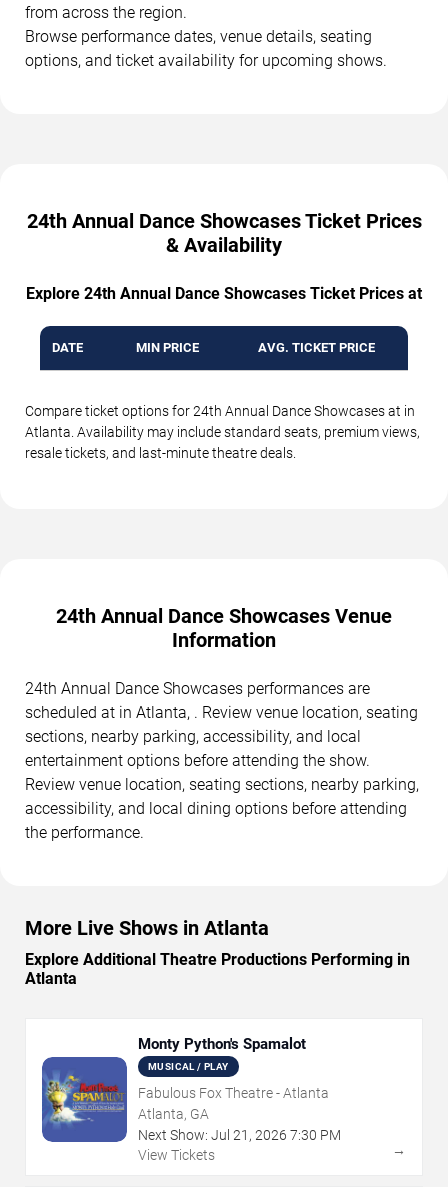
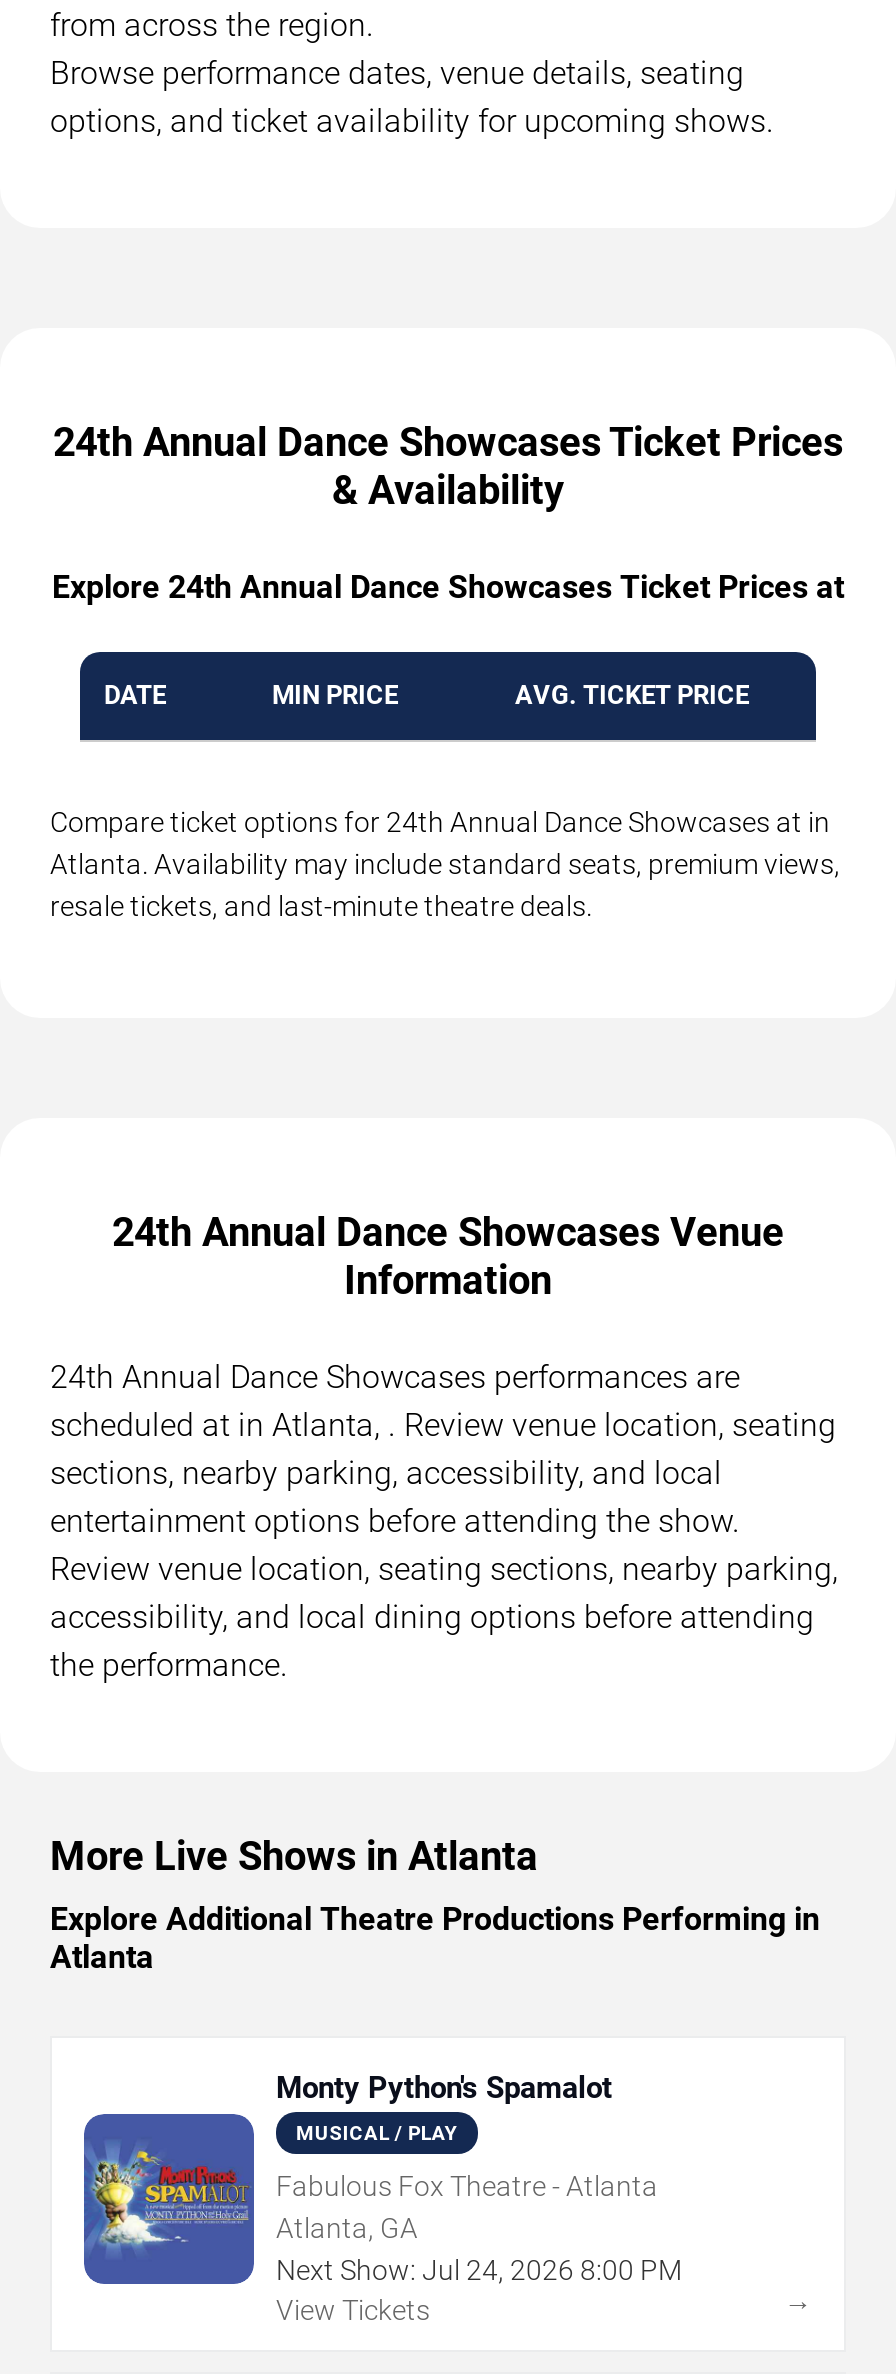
[138,1127,341,1143] Next Show: Jul 21, 2026 7:30 PM -> [276,2254,682,2286] Next Show: Jul 24, 2026 8:00 PM

